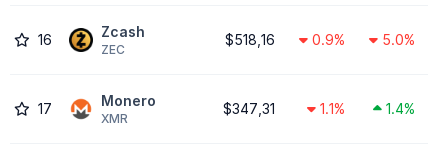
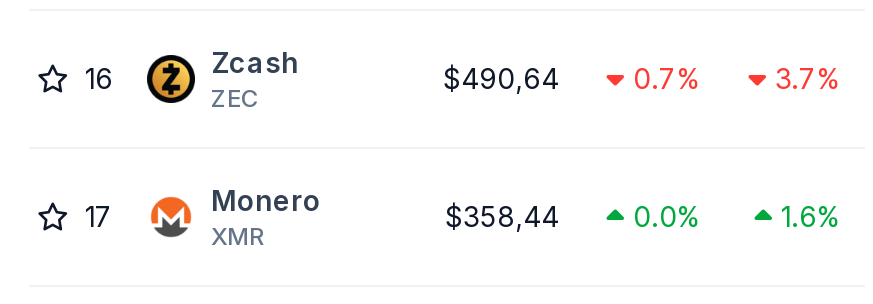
[225,31,275,48] $518,16 -> [443,61,559,95] $490,64
[312,31,345,48] 0.9% -> [633,61,699,95] 0.7%
[382,31,415,48] 5.0% -> [775,61,839,95] 3.7%
[223,100,275,117] $347,31 -> [445,199,559,233] $358,44
[320,100,345,117] 1.1% -> [633,199,699,233] 0.0%
[386,100,415,117] 1.4% -> [781,199,839,233] 1.6%

